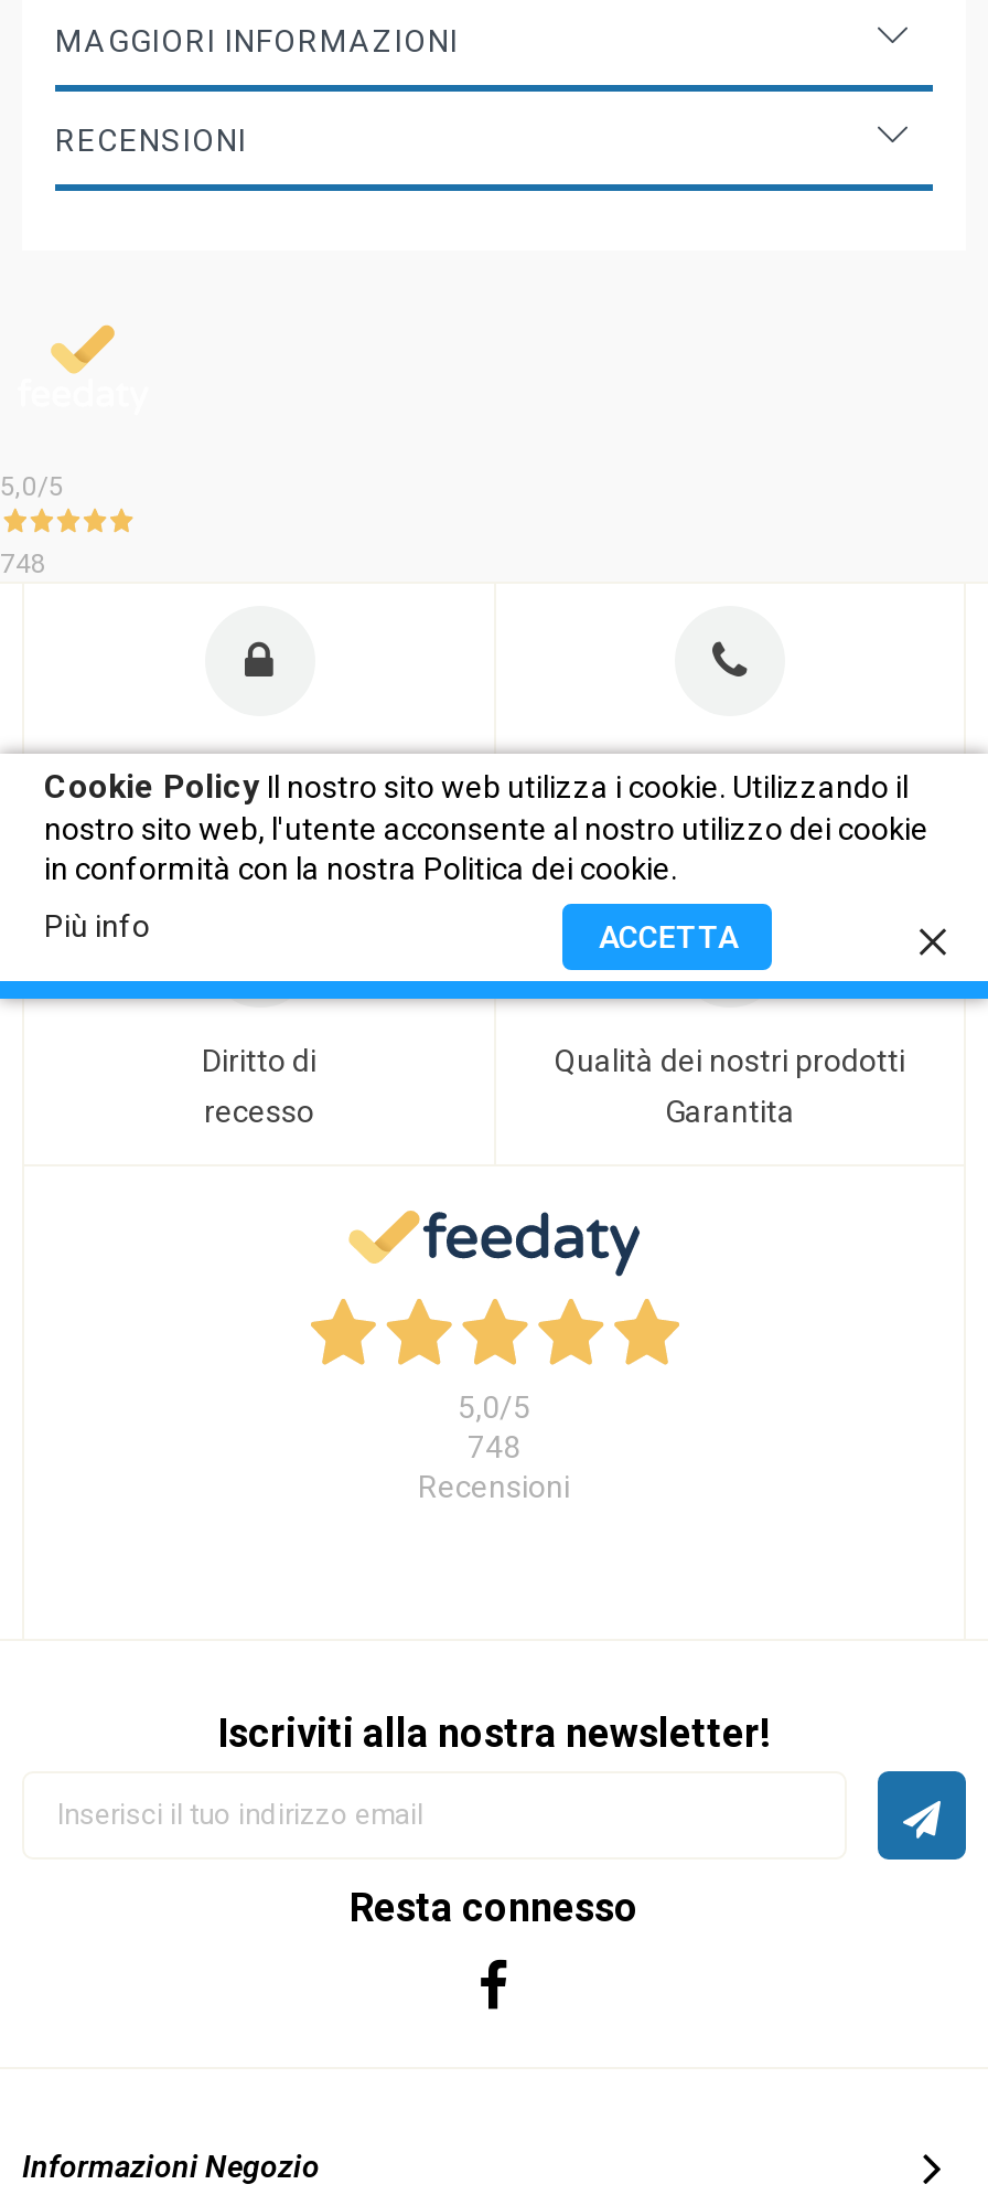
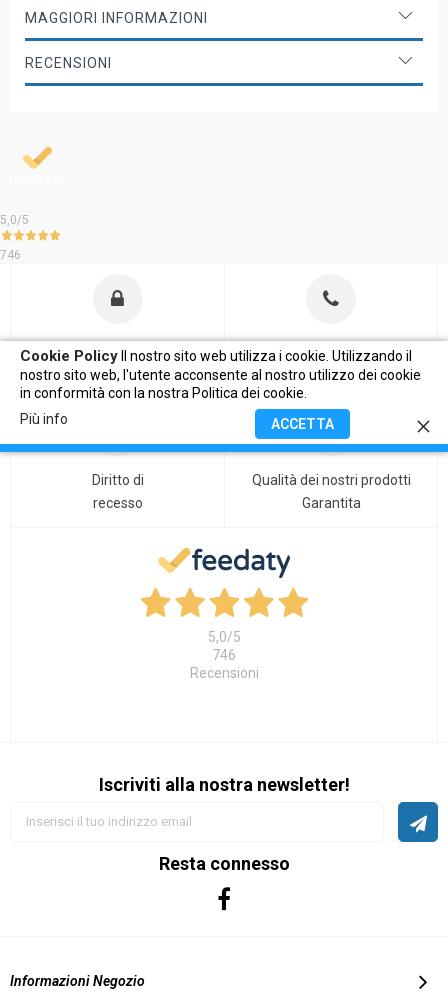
[0,548,46,579] 748 -> [0,248,21,262] 746
[468,1430,520,1465] 748 -> [212,647,236,663] 746

